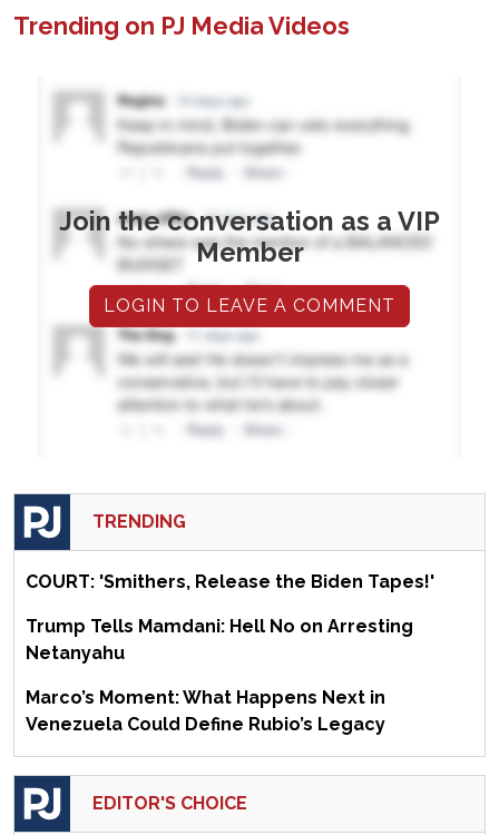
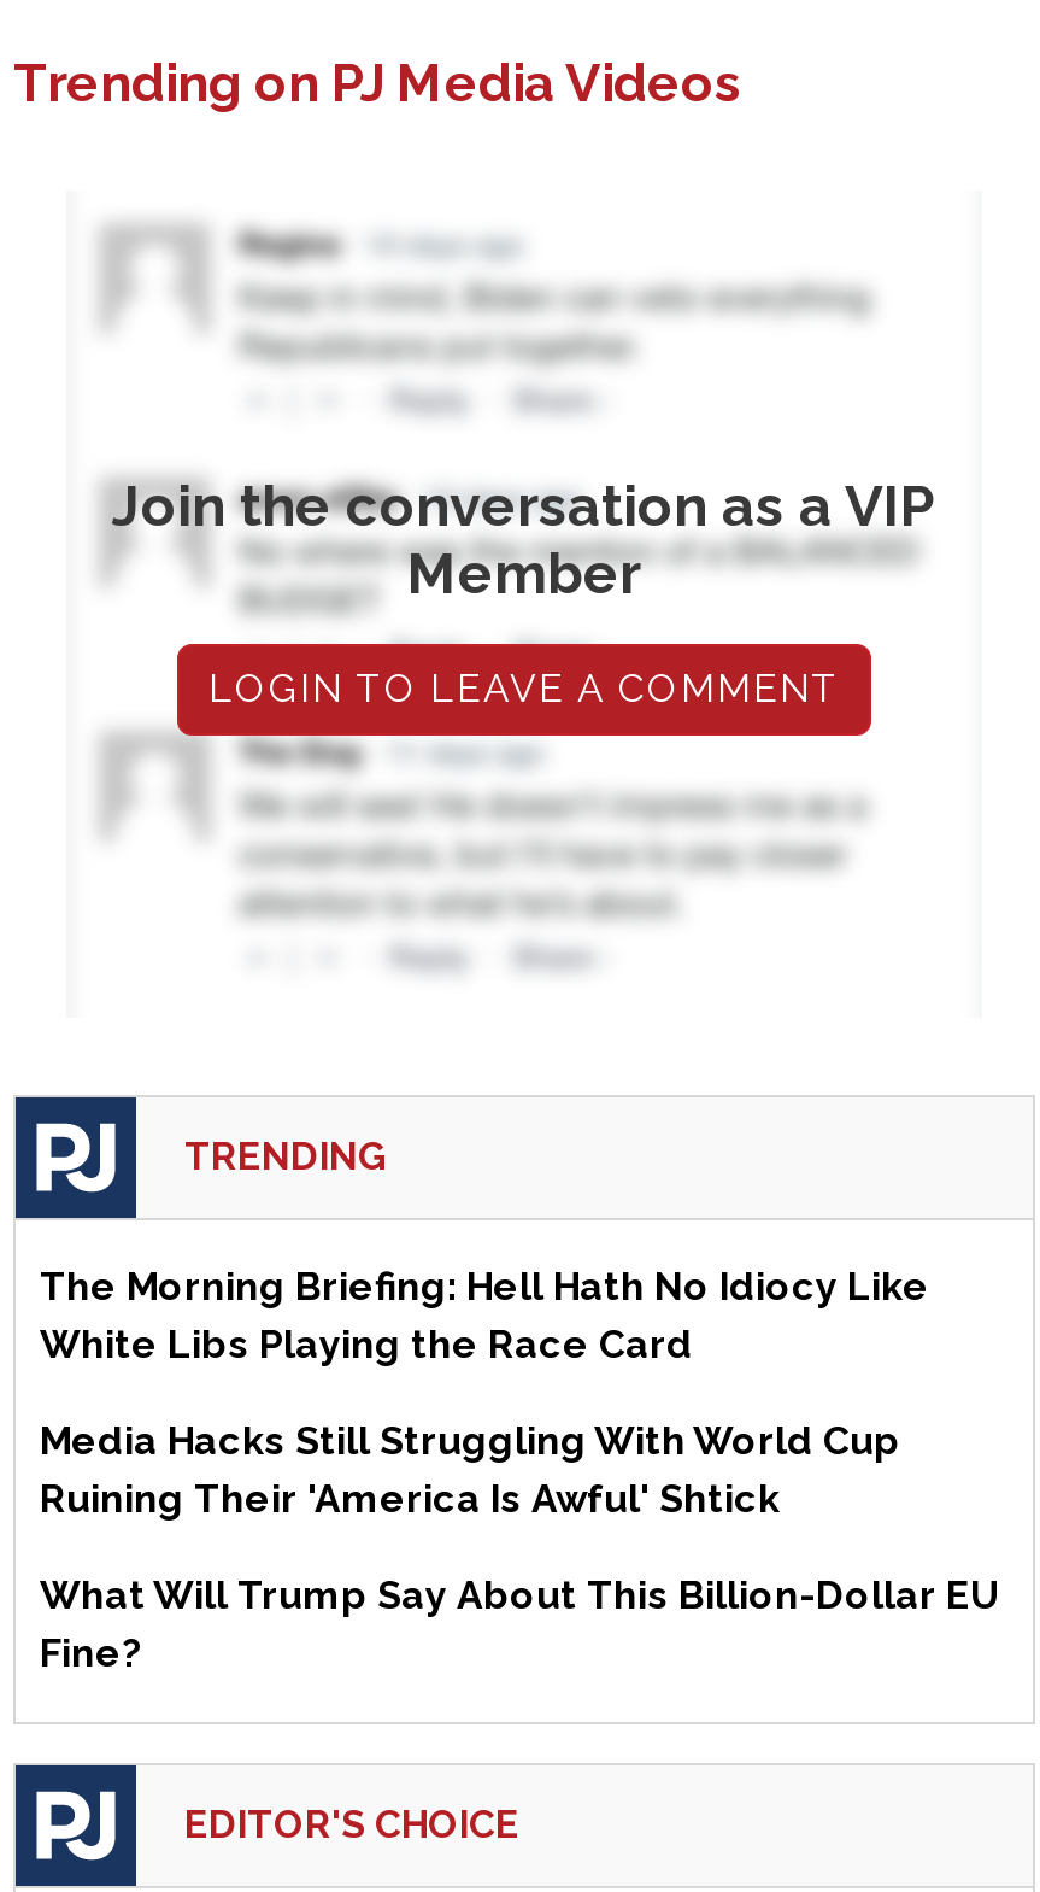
[26,571,434,592] COURT: 'Smithers, Release the Biden Tapes!' -> [40,1264,929,1368] The Morning Briefing: Hell Hath No Idiocy Like | White Libs Playing the Race Card
[26,616,413,664] Trump Tells Mamdani: Hell No on Arresting | Netanyahu -> [40,1418,900,1522] Media Hacks Still Struggling With World Cup | Ruining Their 'America Is Awful' Shtick
[26,687,385,735] Marco’s Moment: What Happens Next in | Venezuela Could Define Rubio’s Legacy -> [40,1573,999,1676] What Will Trump Say About This Billion-Dollar EU | Fine?

